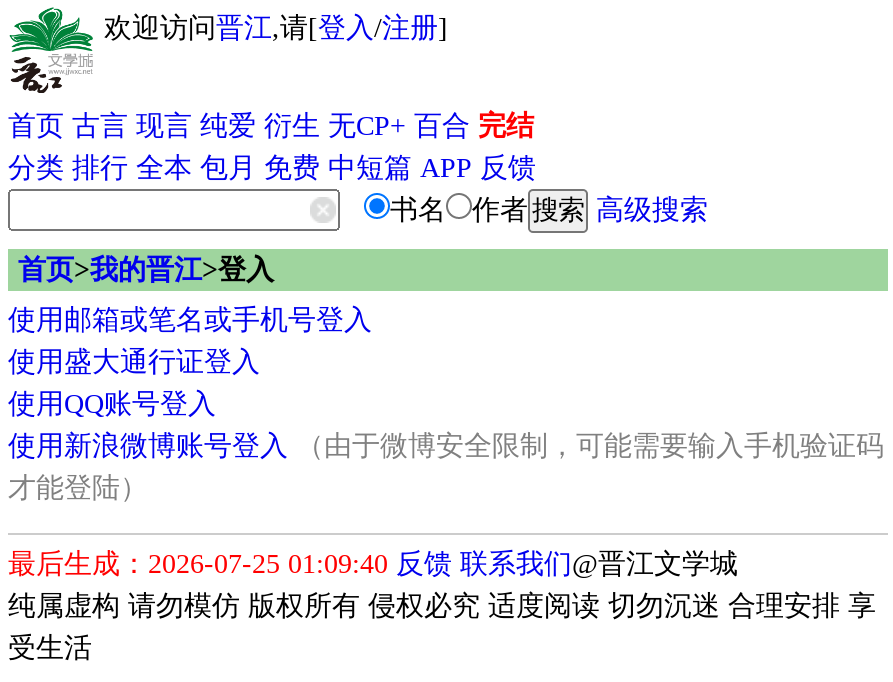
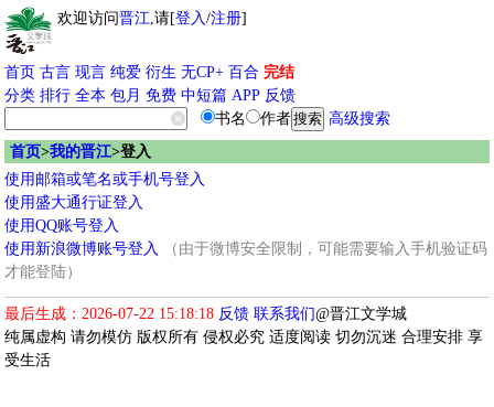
[8,549,738,579] 最后生成：2026-07-25 01:09:40 反馈 联系我们@晋江文学城 -> [4,306,407,322] 最后生成：2026-07-22 15:18:18 反馈 联系我们@晋江文学城

